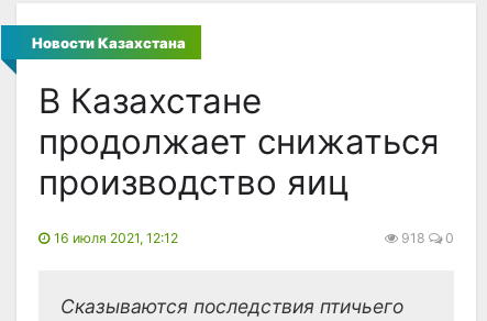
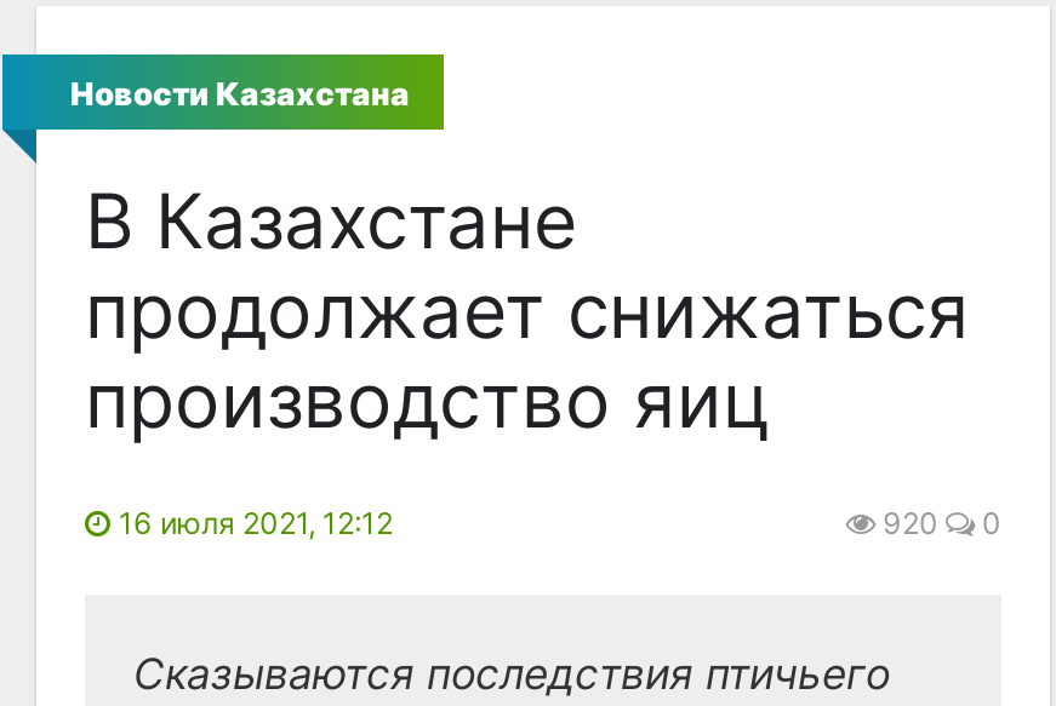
[398,230,454,246] 918 0 -> [875,505,1001,542] 920 0

